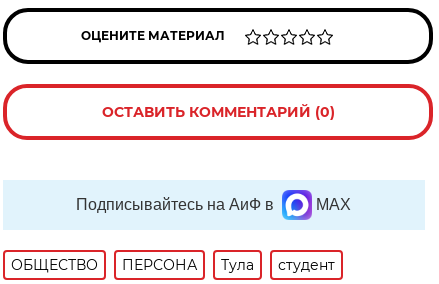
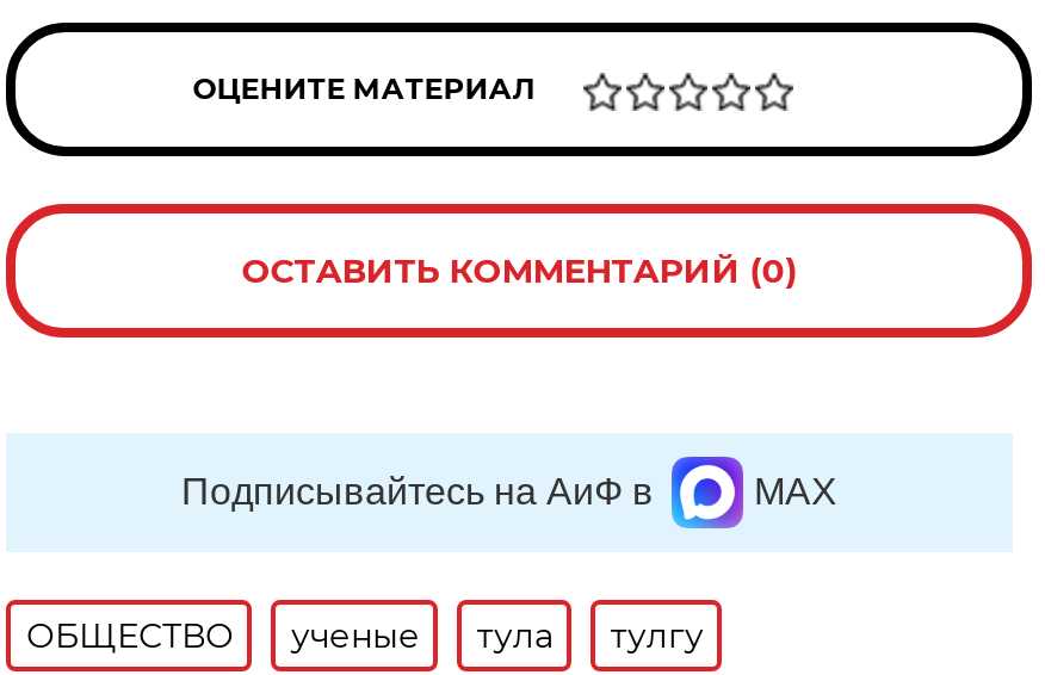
[122,256,335,274] ПЕРСОНА | Тула | студент -> [291,615,704,658] ученые | тула | тулгу

